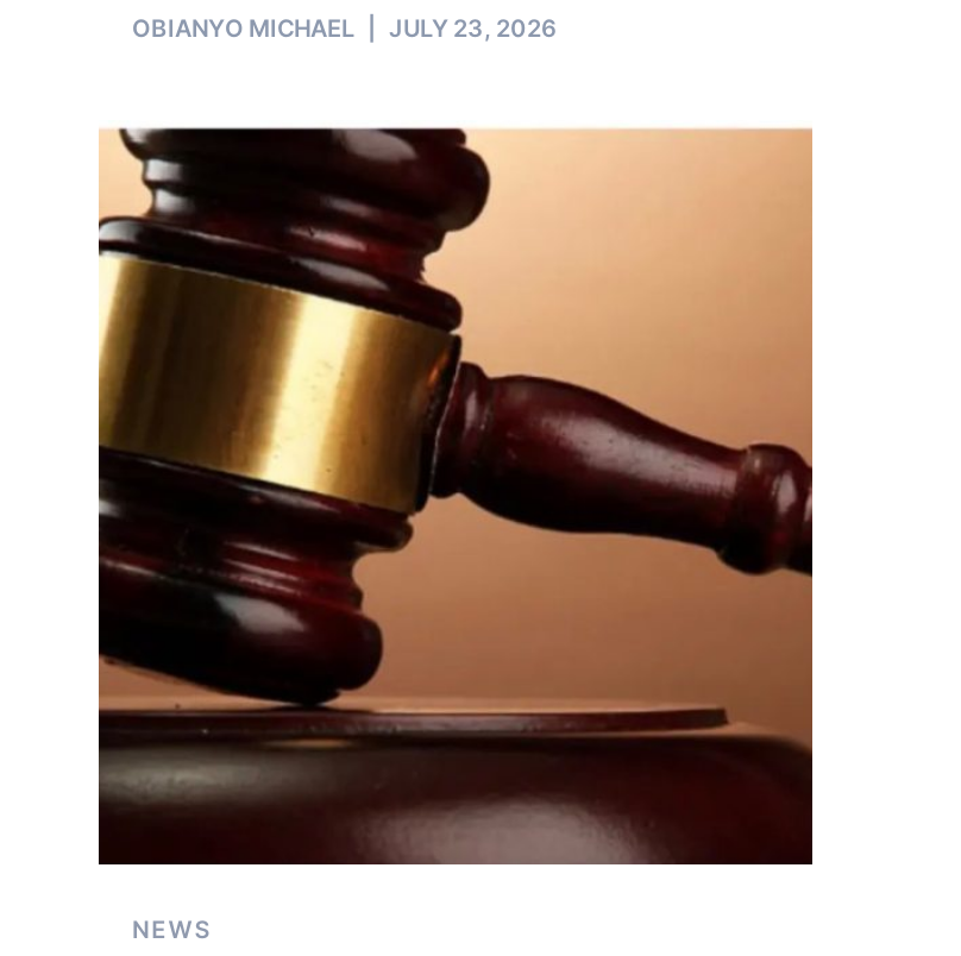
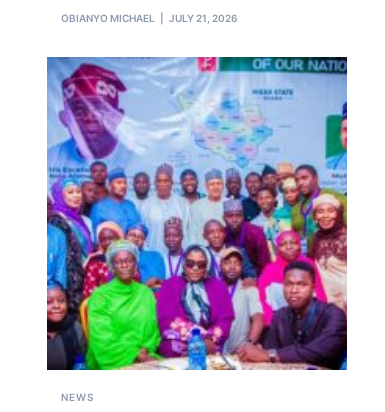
[132,13,555,42] OBIANYO MICHAEL JULY 23, 2026 -> [61,12,237,24] OBIANYO MICHAEL JULY 21, 2026
[96,121,815,868] [image] -> [46,56,348,371] [image]

